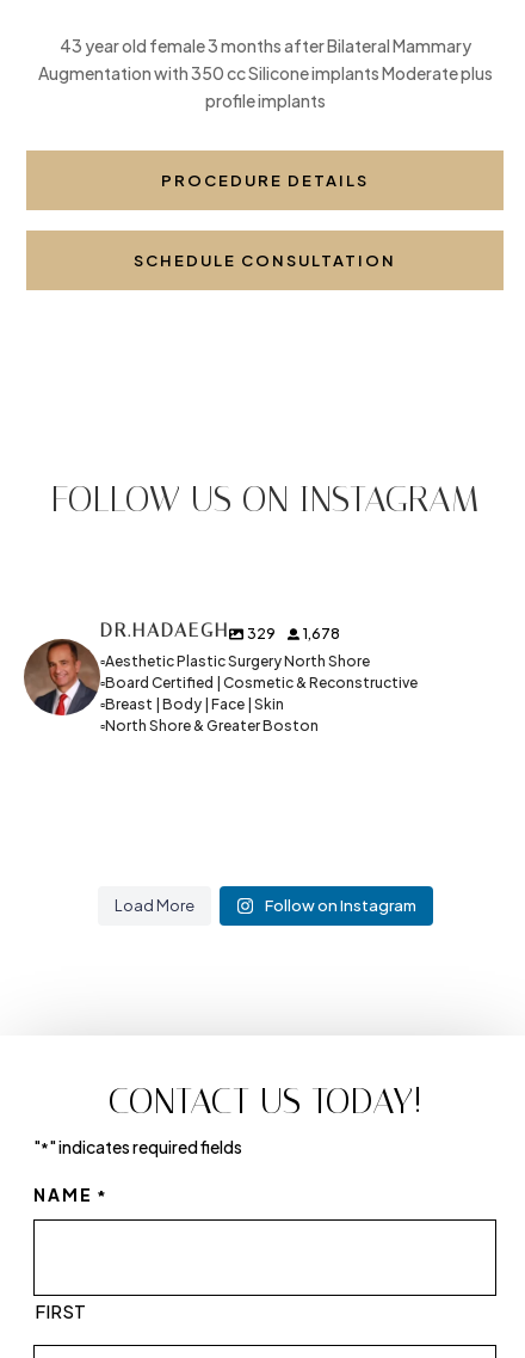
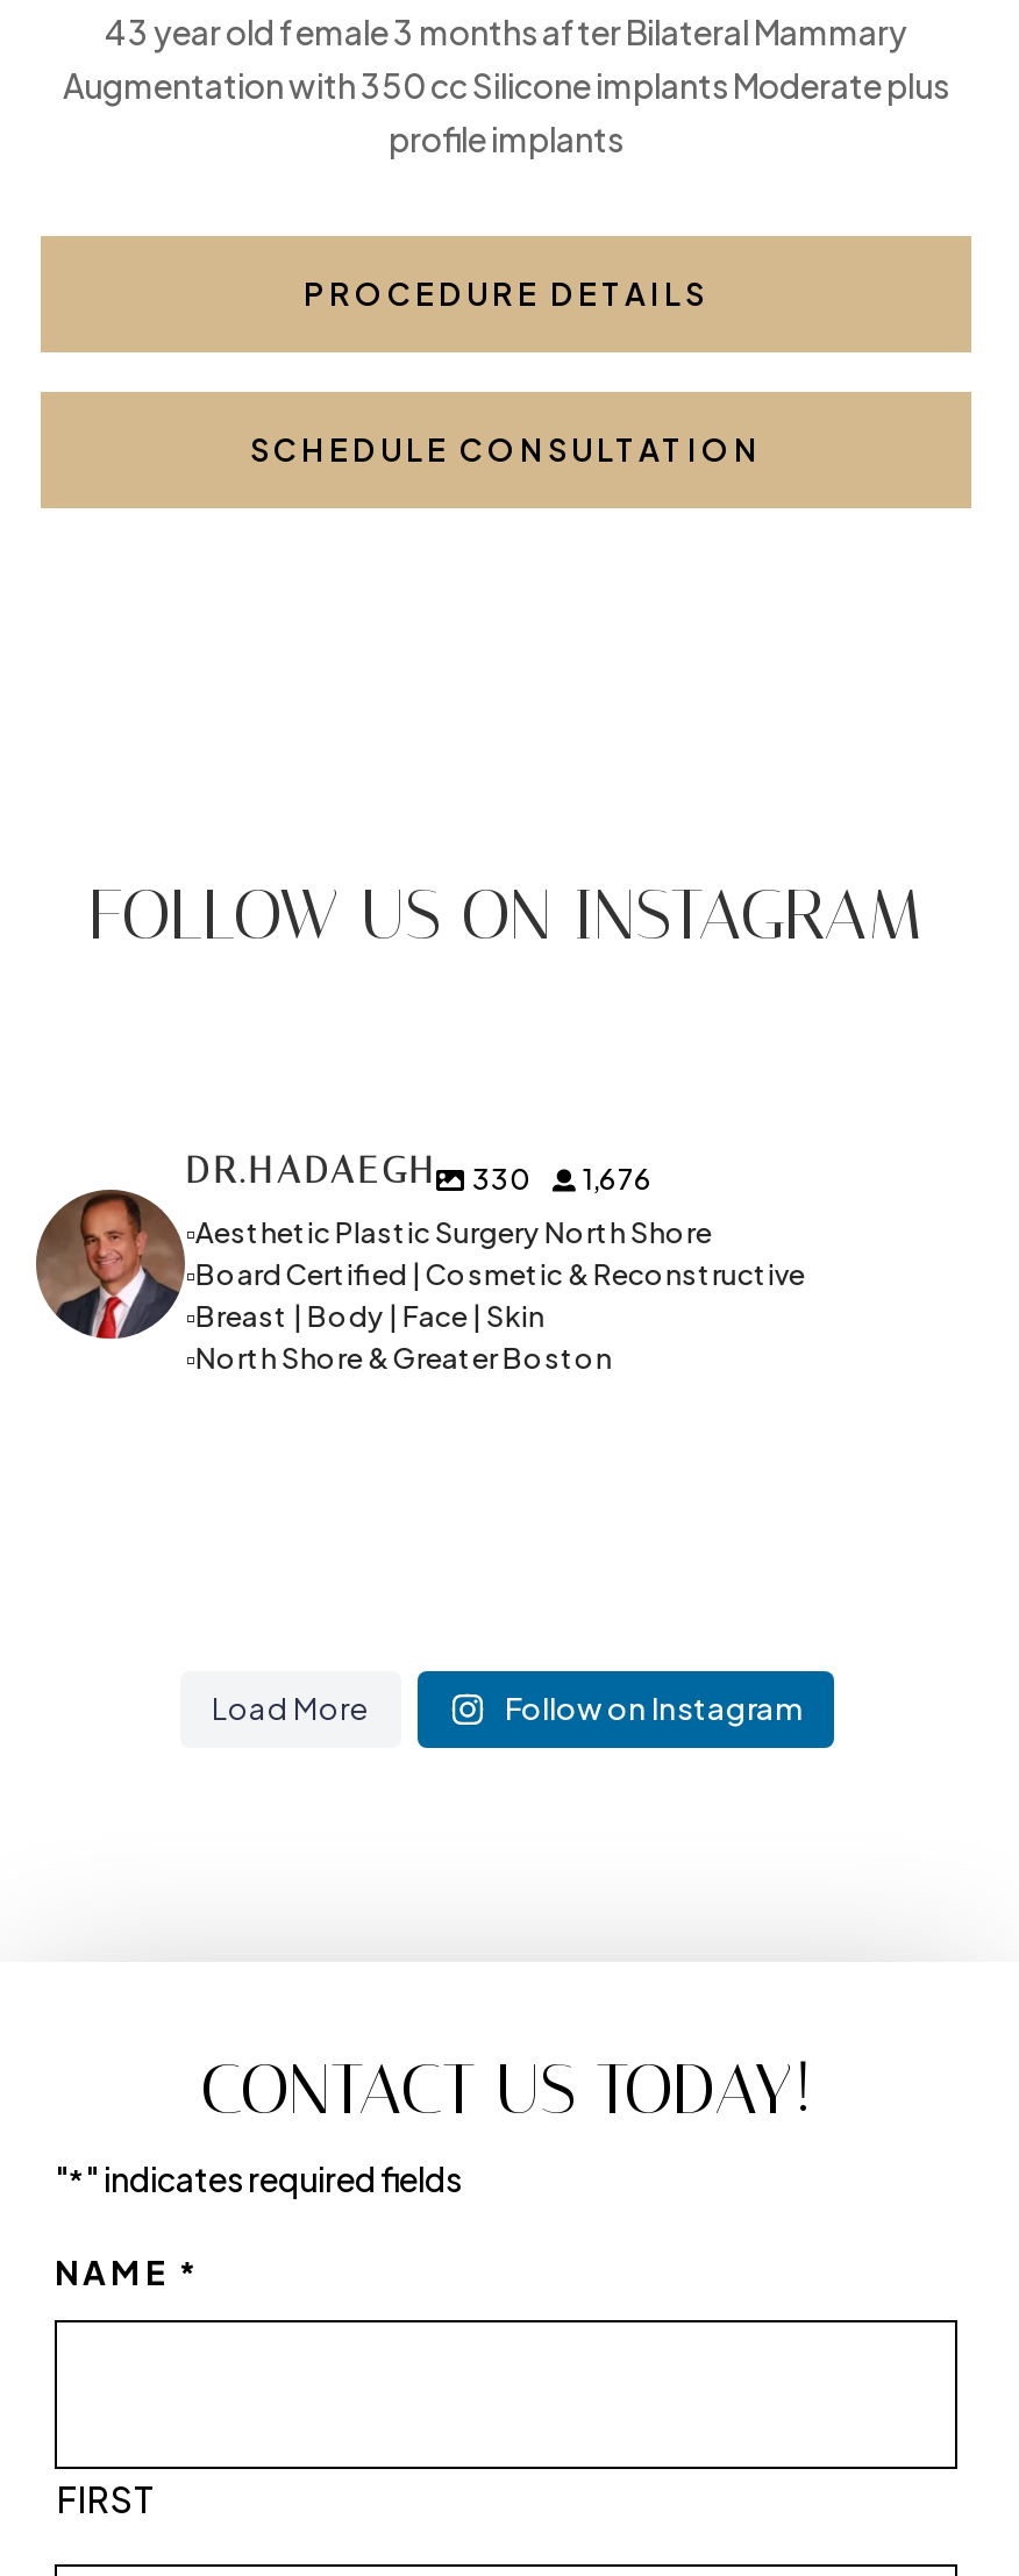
[247,625,276,642] 329 -> [472,1160,530,1195] 330
[303,625,340,642] 1,678 -> [583,1160,653,1195] 1,676

